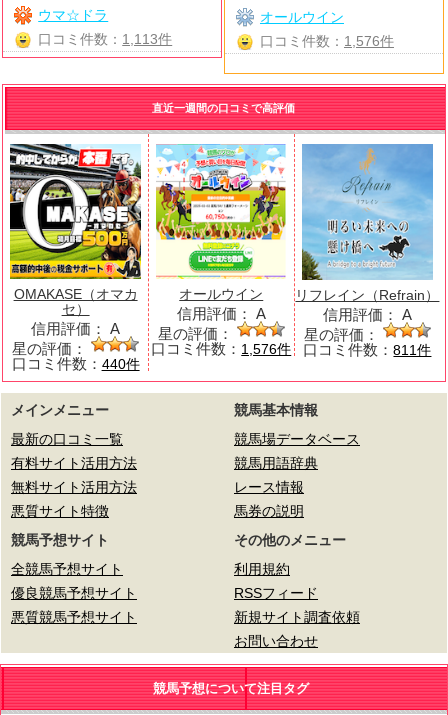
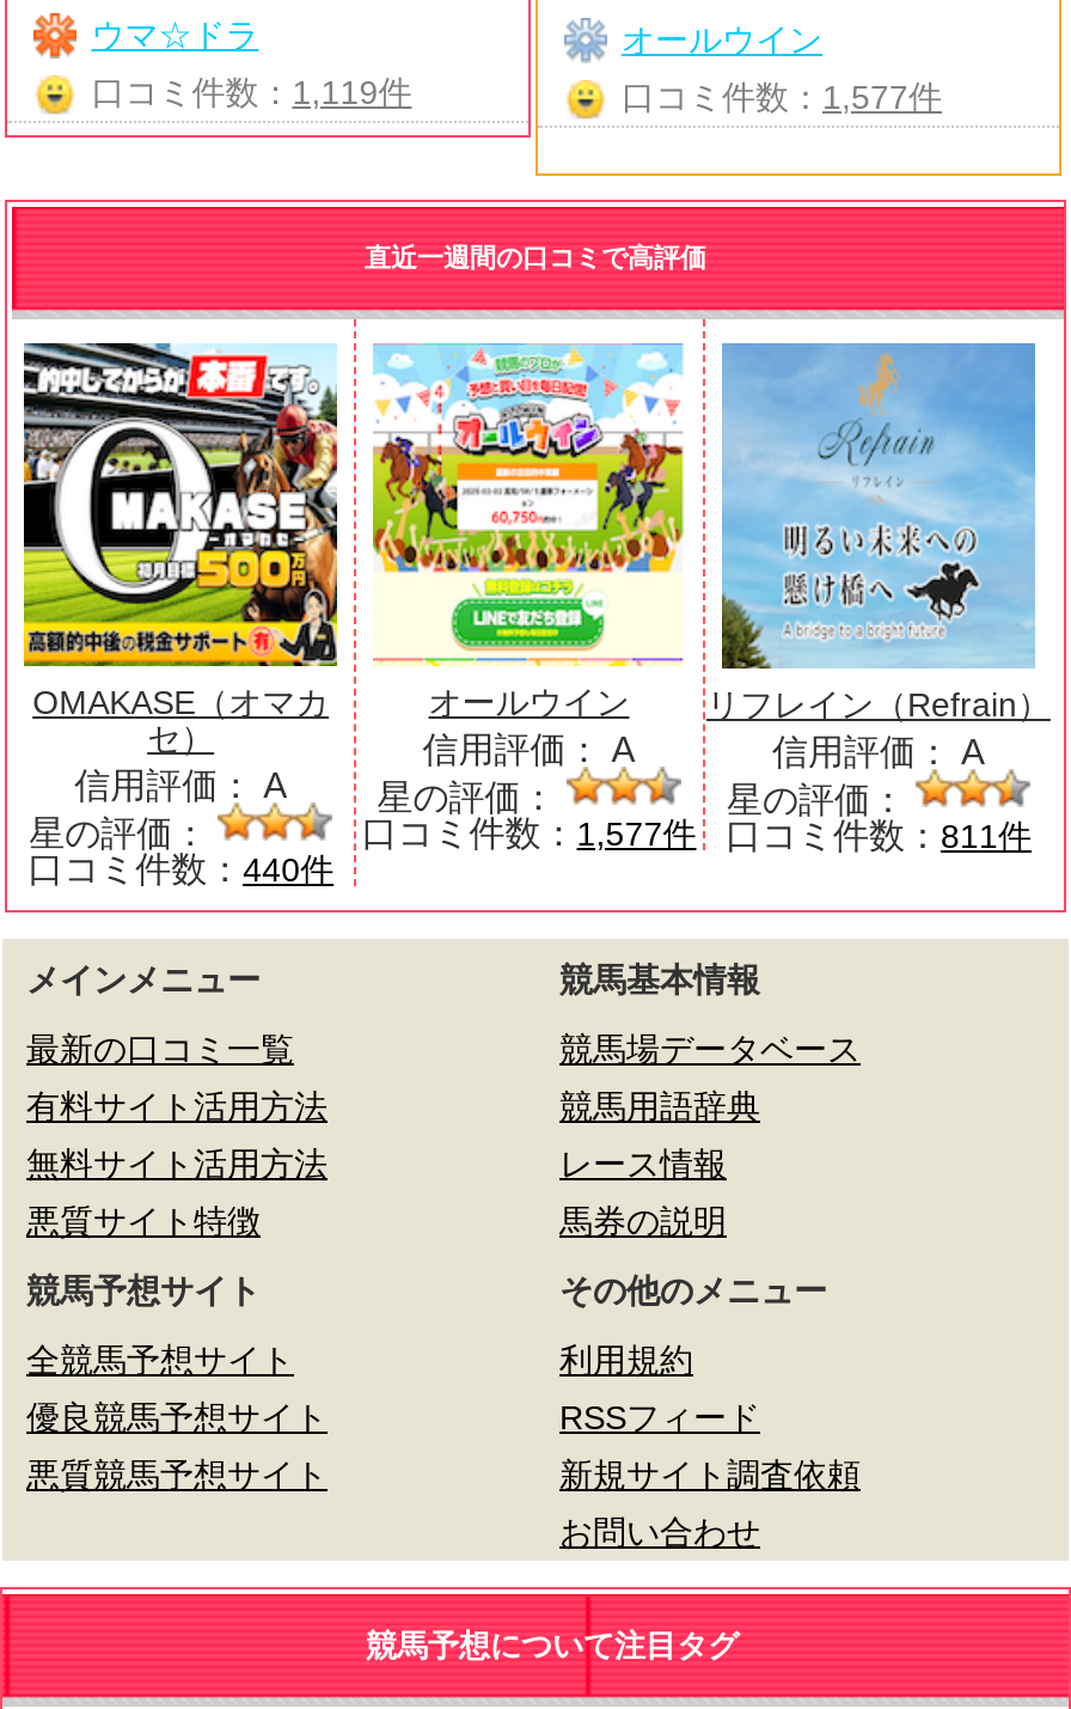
[38,31,172,47] 口コミ件数：1,113件 -> [91,73,412,111] 口コミ件数：1,119件
[260,33,394,49] 口コミ件数：1,576件 -> [622,78,942,116] 口コミ件数：1,577件
[151,340,291,357] 口コミ件数：1,576件 -> [362,812,696,853] 口コミ件数：1,577件

